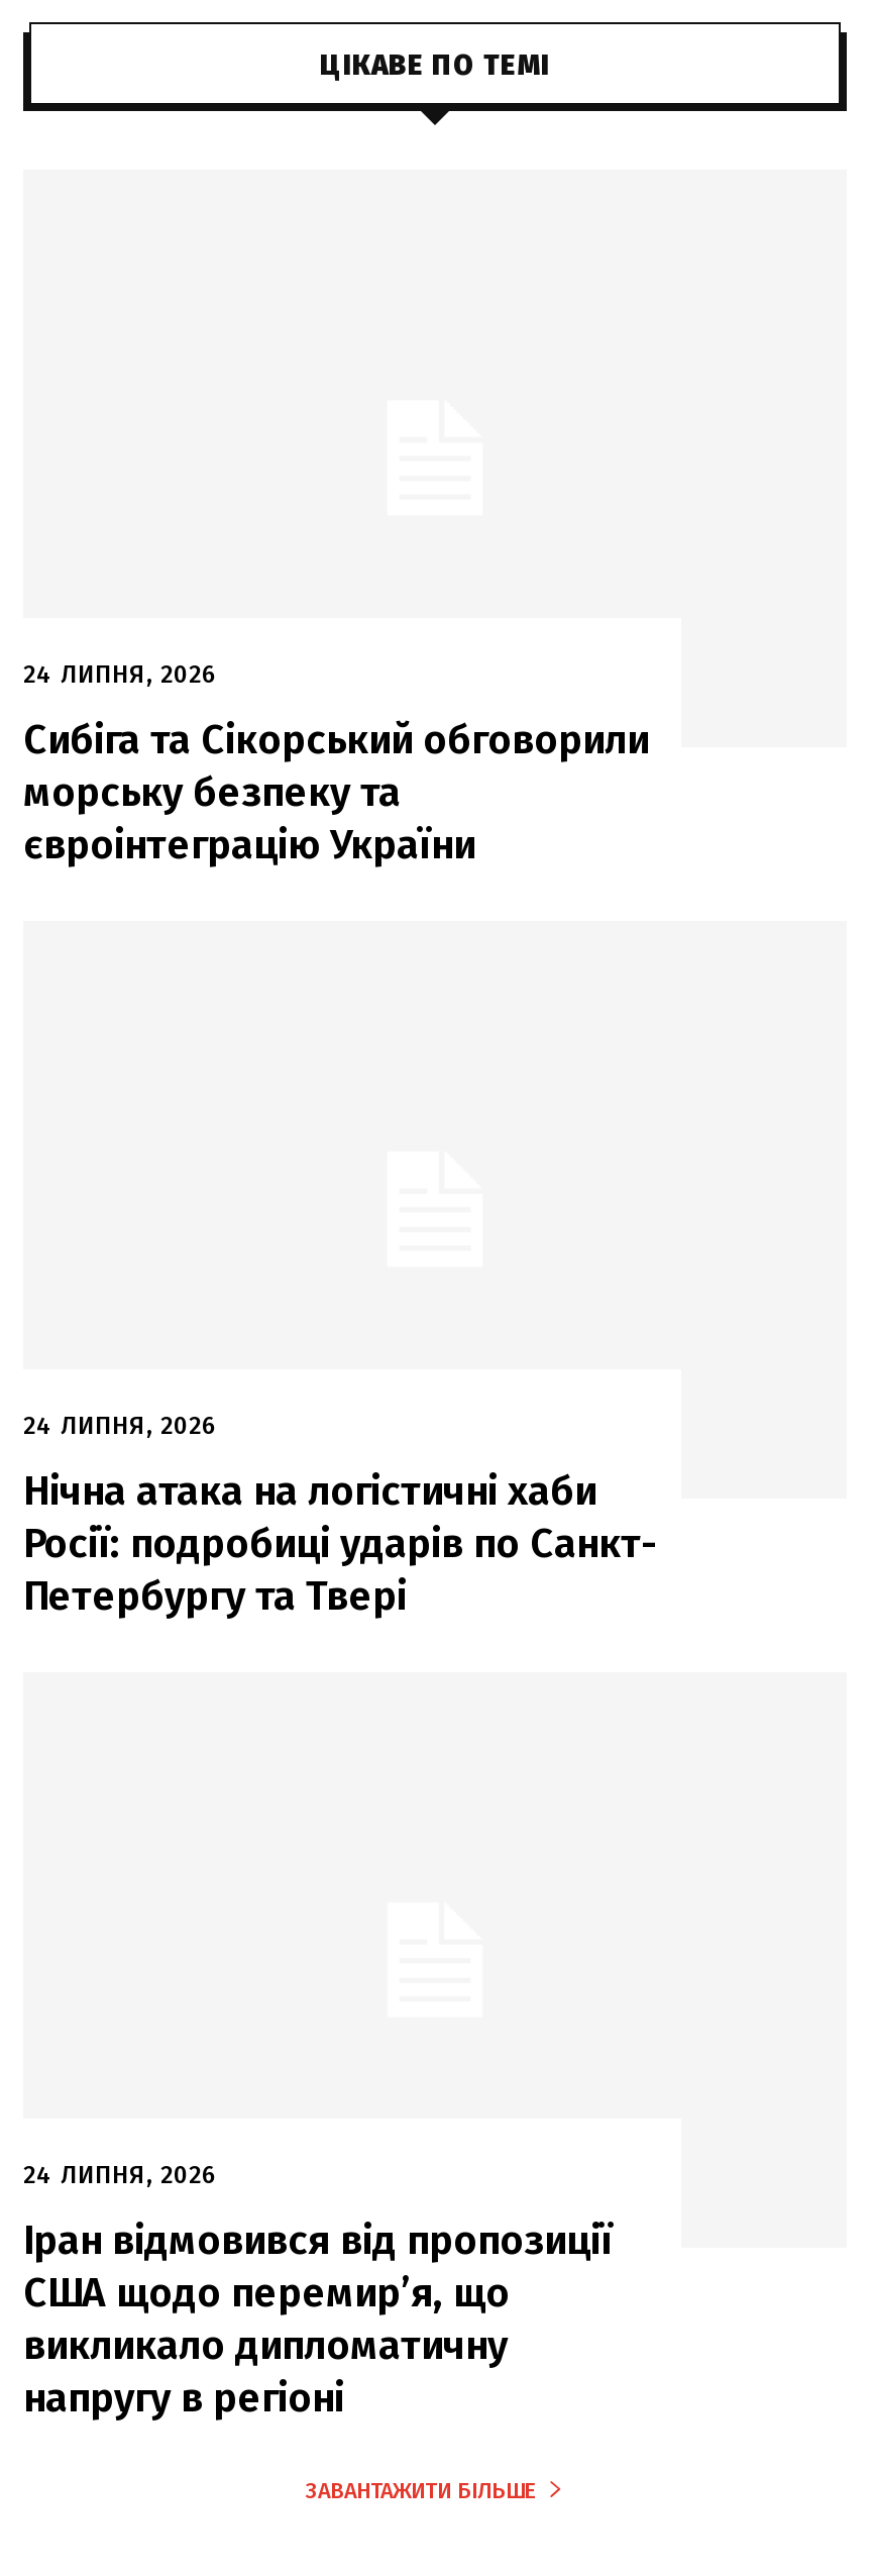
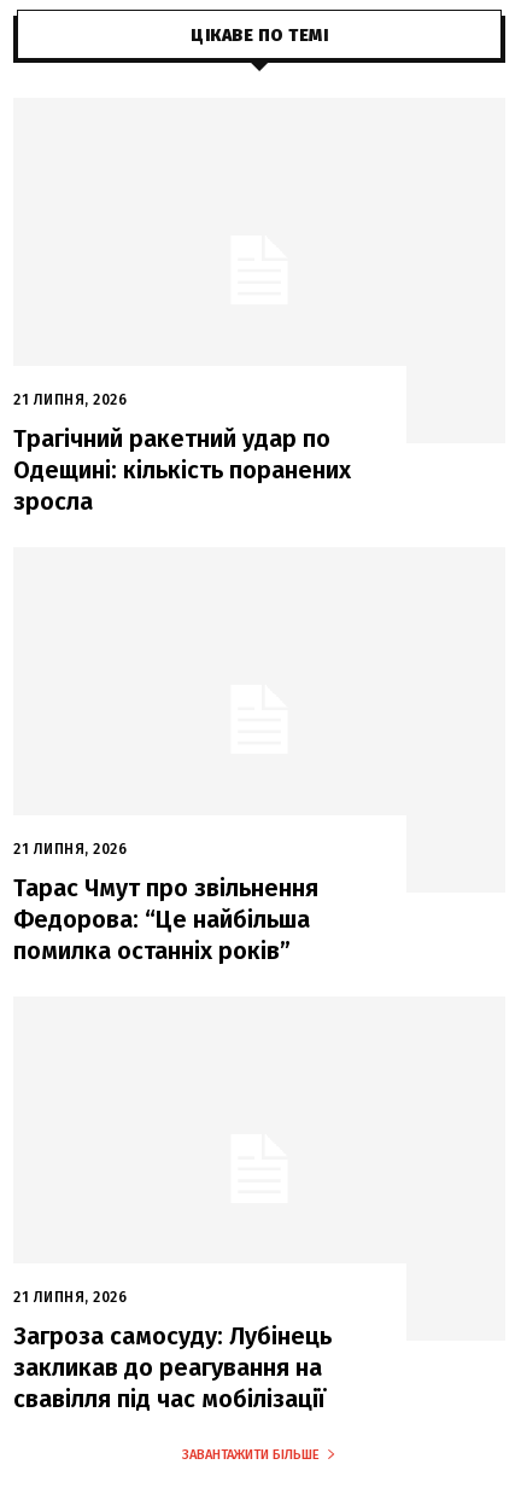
[23,660,217,689] 24 ЛИПНЯ, 2026 -> [13,391,127,408] 21 ЛИПНЯ, 2026
[23,715,649,868] Сибіга та Сікорський обговорили | морську безпеку та | євроінтеграцію України -> [13,424,351,516] Трагічний ракетний удар по | Одещині: кількість поранених | зросла
[23,1411,217,1439] 24 ЛИПНЯ, 2026 -> [13,840,127,857] 21 ЛИПНЯ, 2026
[23,1465,657,1619] Нічна атака на логістичні хаби | Росії: подробиці ударів по Санкт- | Петербургу та Твері -> [13,873,318,965] Тарас Чмут про звільнення | Федорова: “Це найбільша | помилка останніх років”
[23,2161,217,2190] 24 ЛИПНЯ, 2026 -> [13,1289,127,1306] 21 ЛИПНЯ, 2026
[23,2216,613,2422] Іран відмовився від пропозиції | США щодо перемир’я, що | викликало дипломатичну | напругу в регіоні -> [13,1322,332,1413] Загроза самосуду: Лубінець | закликав до реагування на | свавілля під час мобілізації

